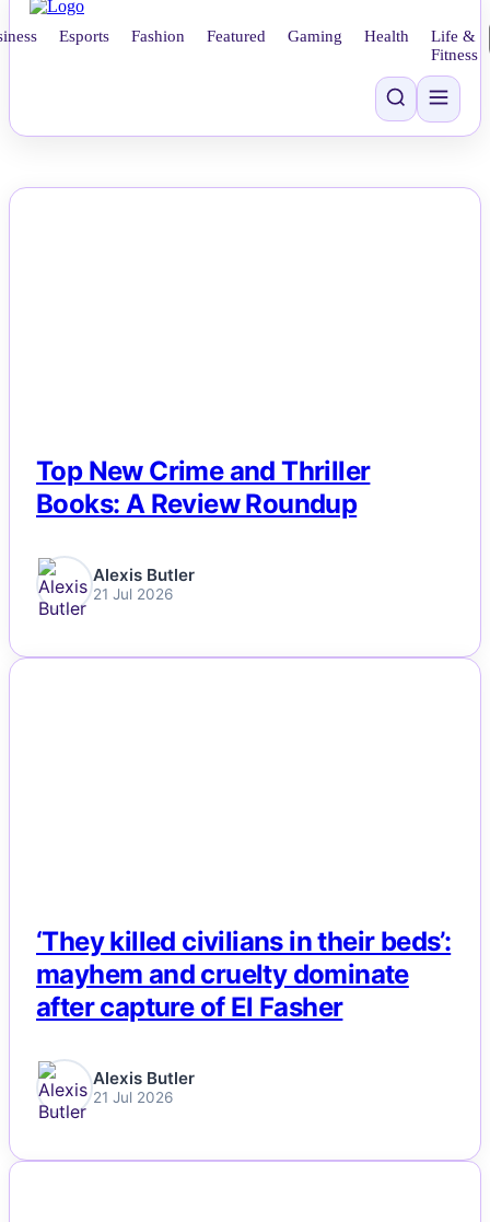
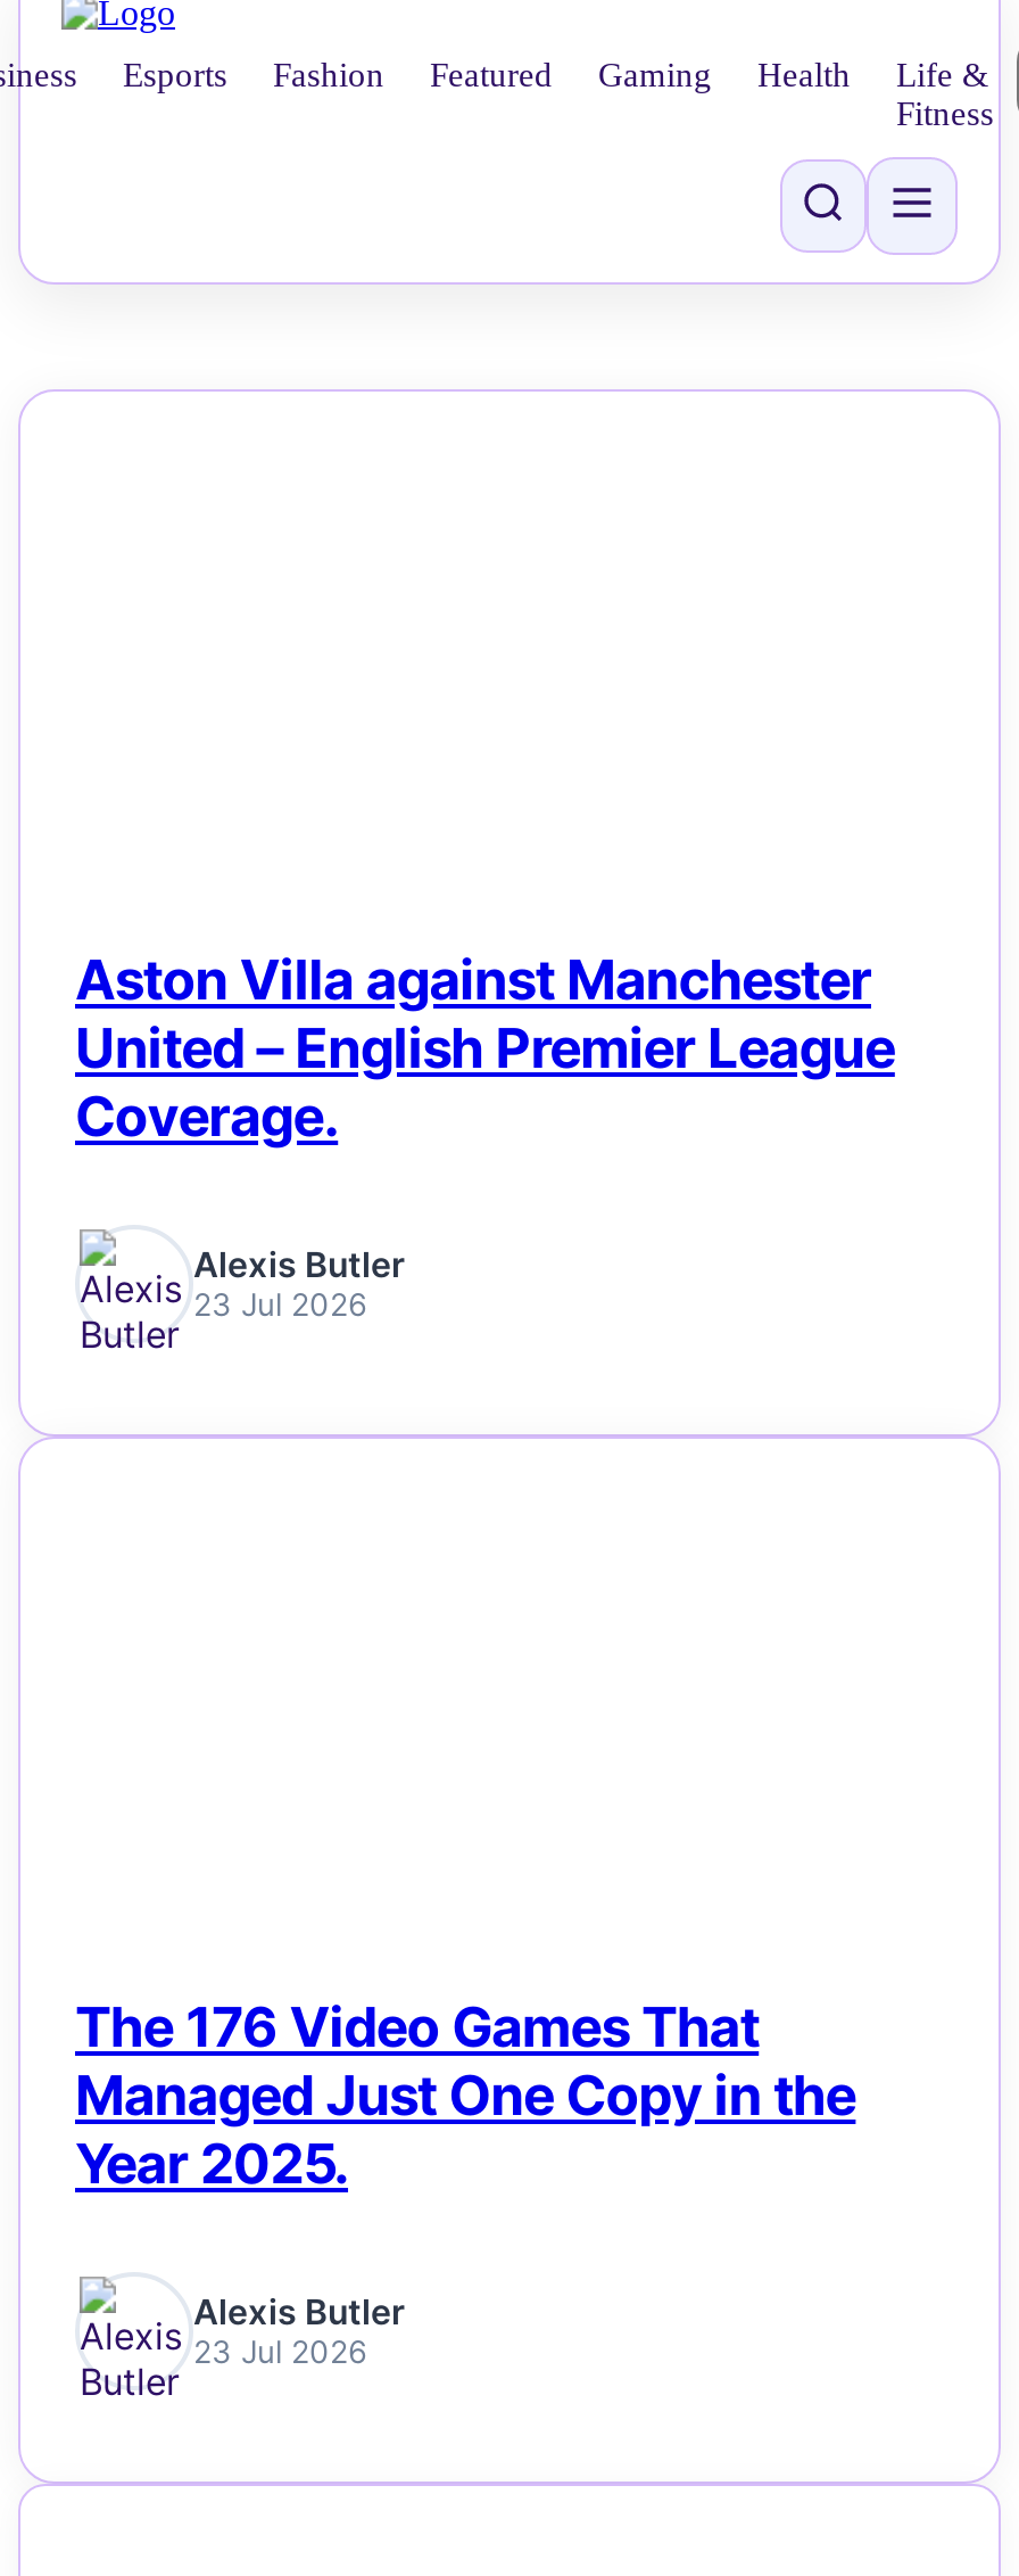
[36,455,370,520] Top New Crime and Thriller | Books: A Review Roundup -> [75,947,895,1149] Aston Villa against Manchester | United – English Premier League | Coverage.
[93,586,173,603] 21 Jul 2026 -> [193,1287,366,1324] 23 Jul 2026
[36,925,451,1023] ‘They killed civilians in their beds’: | mayhem and cruelty dominate | after capture of El Fasher -> [75,1994,856,2196] The 176 Video Games That | Managed Just One Copy in the | Year 2025.
[93,1089,173,1106] 21 Jul 2026 -> [193,2334,366,2371] 23 Jul 2026

